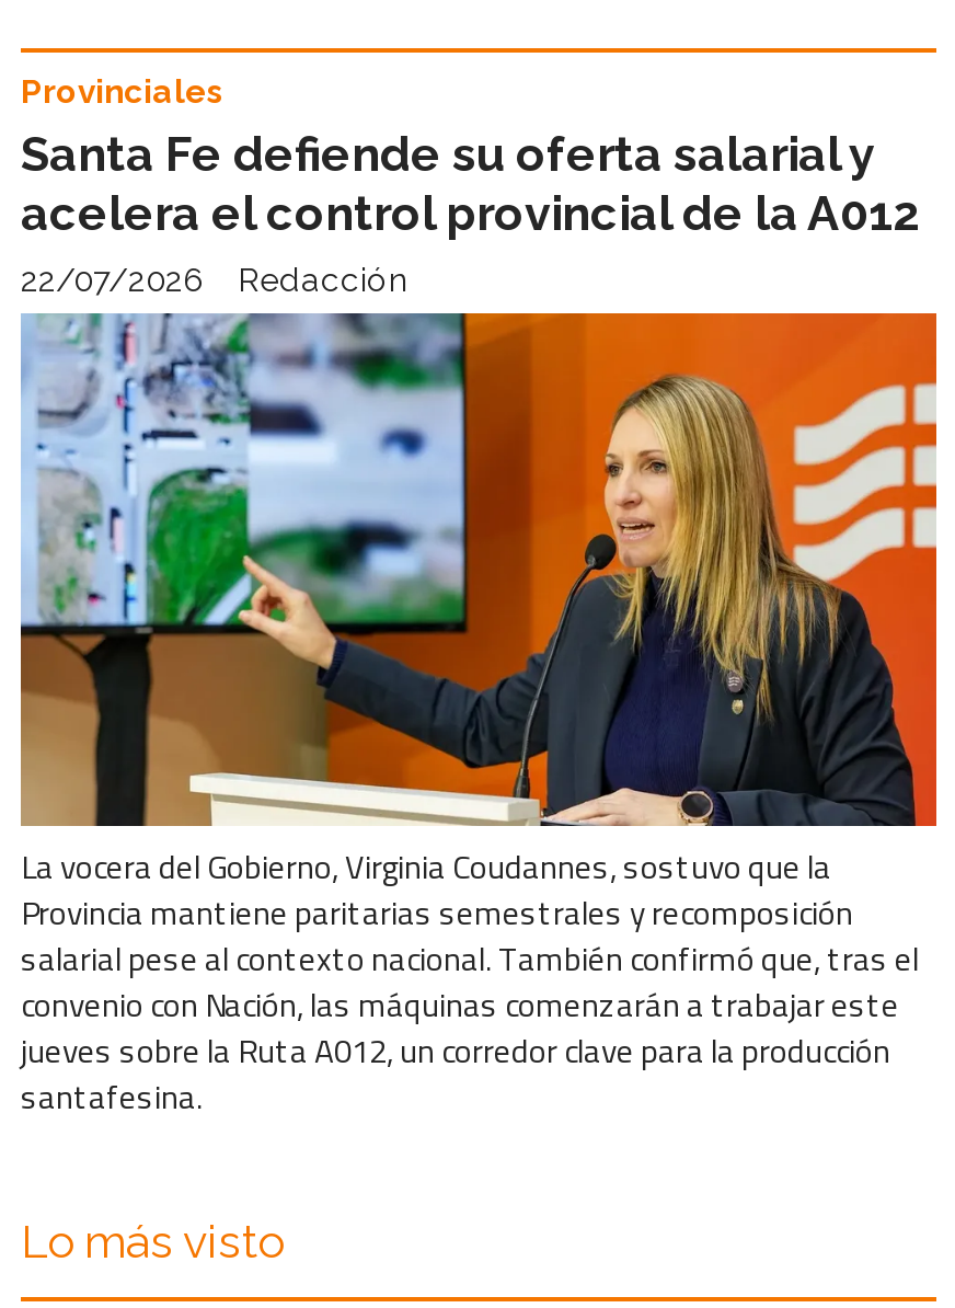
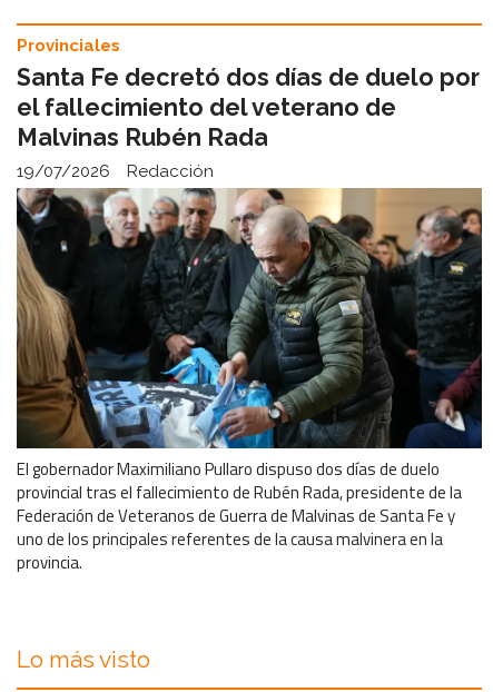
[21,128,919,242] Santa Fe defiende su oferta salarial y | acelera el control provincial de la A012 -> [17,64,480,152] Santa Fe decretó dos días de duelo por | el fallecimiento del veterano de | Malvinas Rubén Rada
[21,260,409,300] 22/07/2026 Redacción -> [17,161,214,181] 19/07/2026 Redacción
[19,311,939,1122] [image] | La vocera del Gobierno, Virginia Coudannes, sostuvo que la | Provincia mantiene paritarias semestrales y recomposición | salarial pese al contexto nacional. También confirmó que, tras el | convenio con Nación, las máquinas comenzarán a trabajar este | jueves sobre la Ruta A012, un corredor clave para la producción | santafesina. -> [16,188,483,575] [image] | El gobernador Maximiliano Pullaro dispuso dos días de duelo | provincial tras el fallecimiento de Rubén Rada, presidente de la | Federación de Veteranos de Guerra de Malvinas de Santa Fe y | uno de los principales referentes de la causa malvinera en la | provincia.

